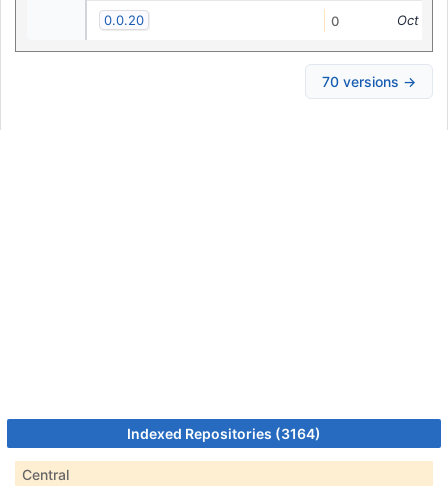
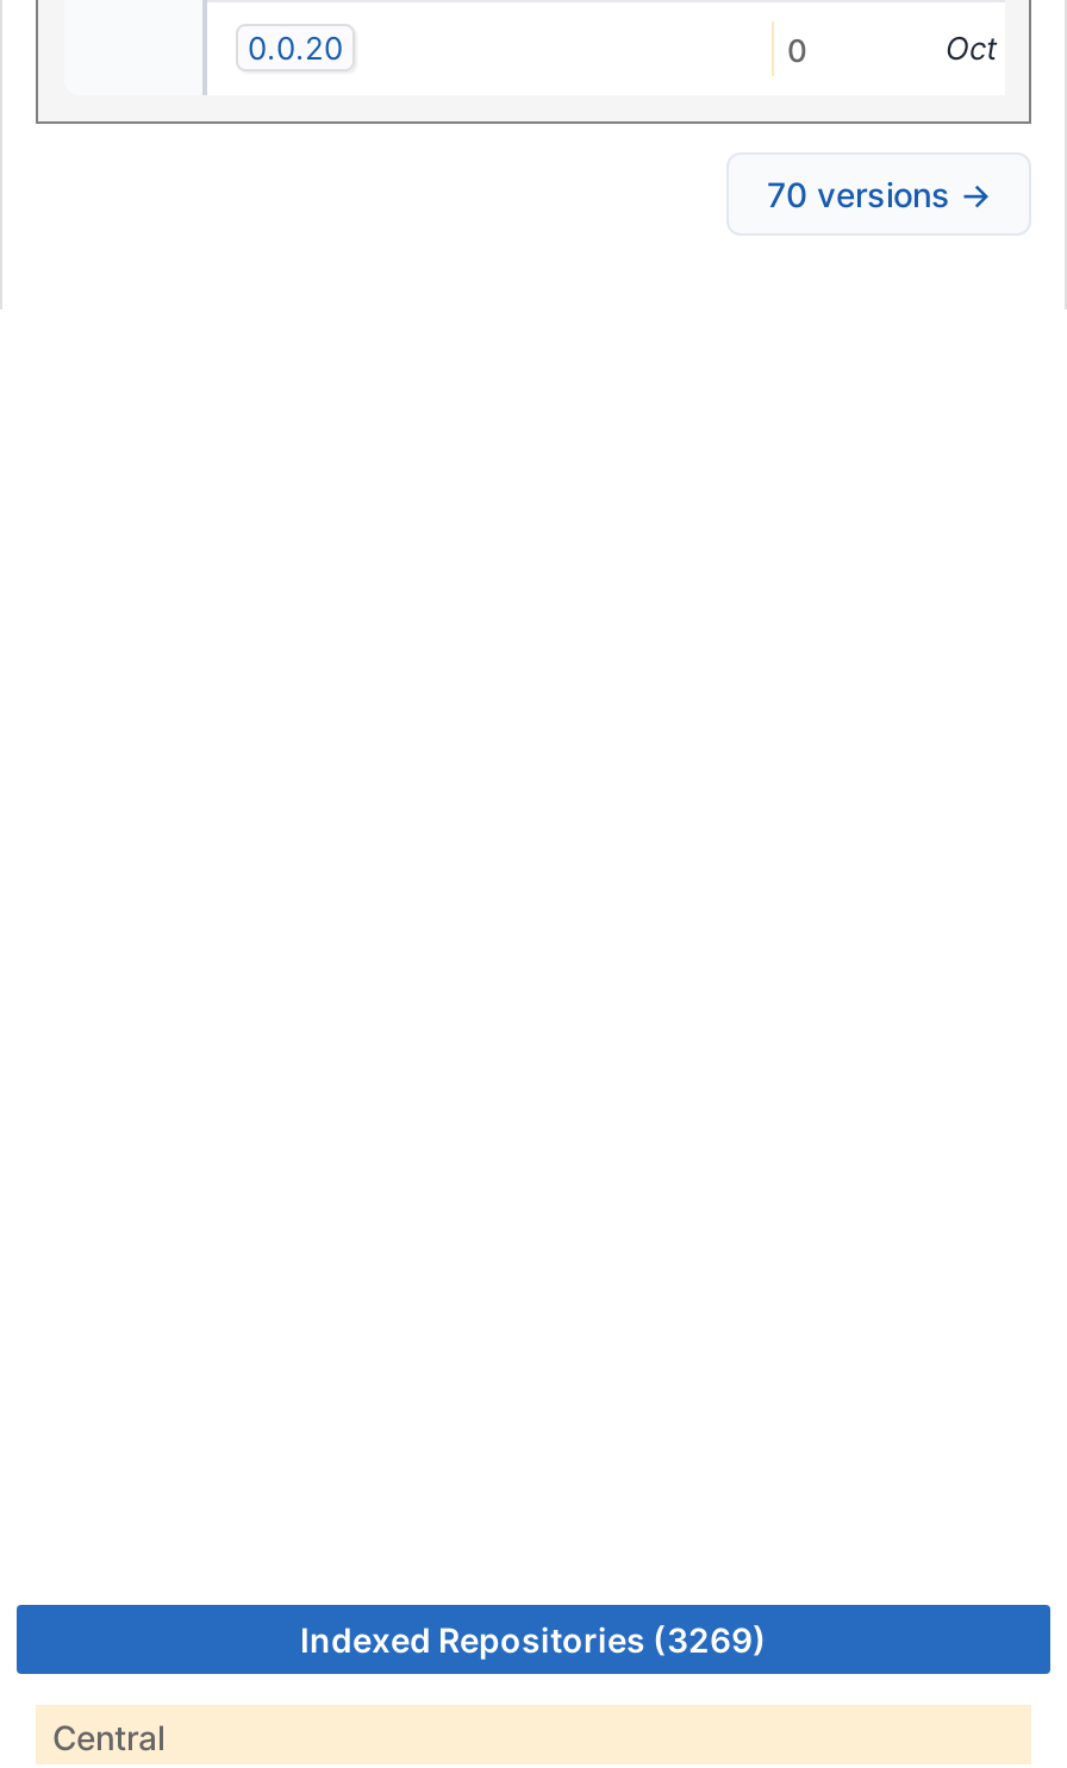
[127,425,321,442] Indexed Repositories (3164) -> [300,1619,767,1660] Indexed Repositories (3269)

